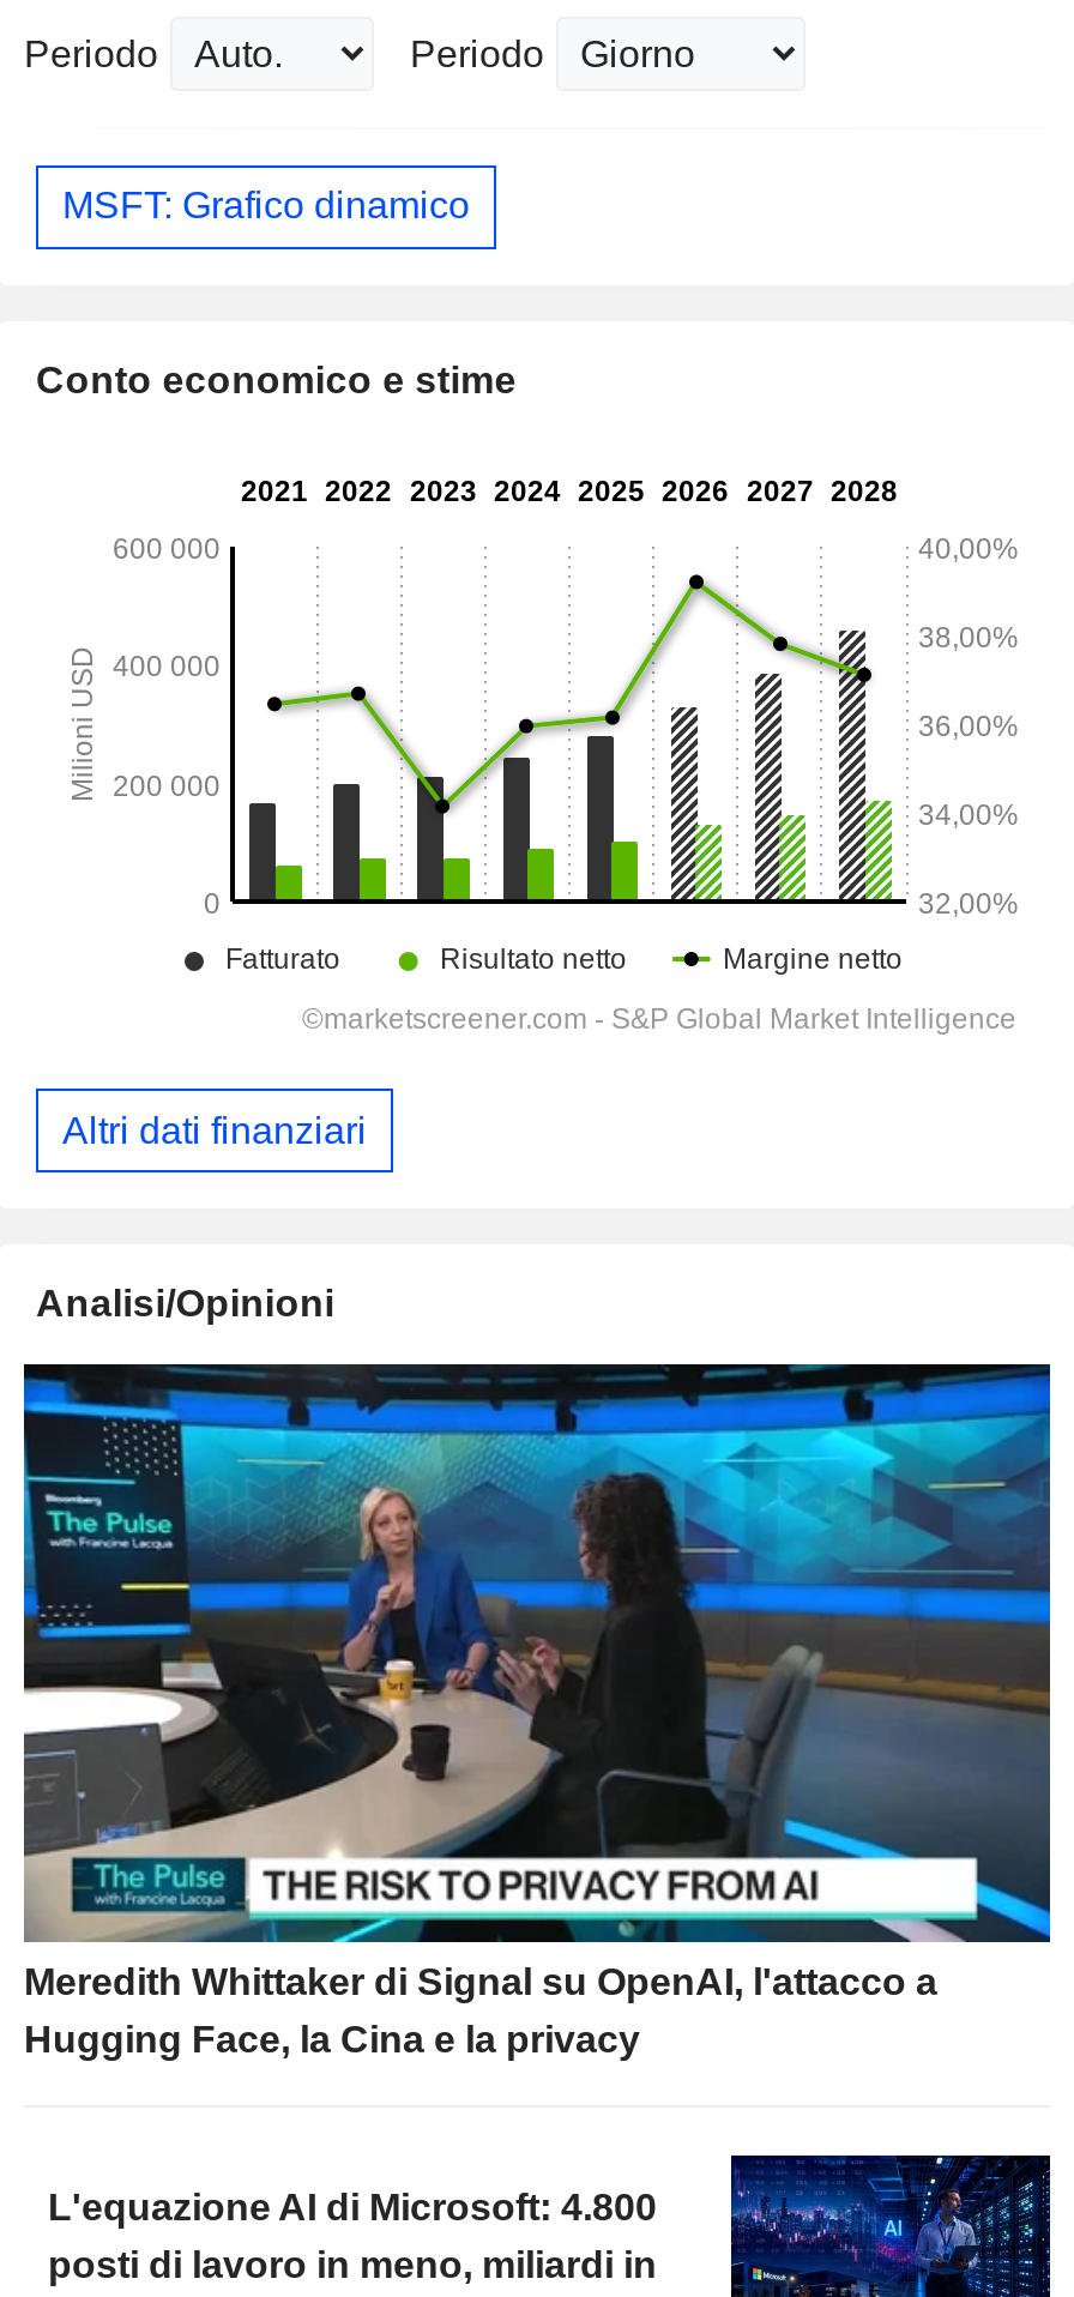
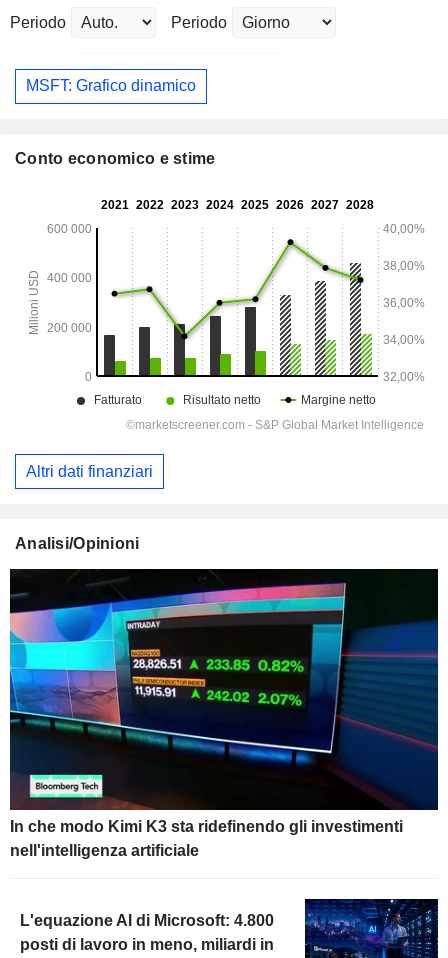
[22,1362,1052,2059] [image] | Meredith Whittaker di Signal su OpenAI, l'attacco a | Hugging Face, la Cina e la privacy -> [9,568,439,859] [image] | In che modo Kimi K3 sta ridefinendo gli investimenti | nell'intelligenza artificiale

